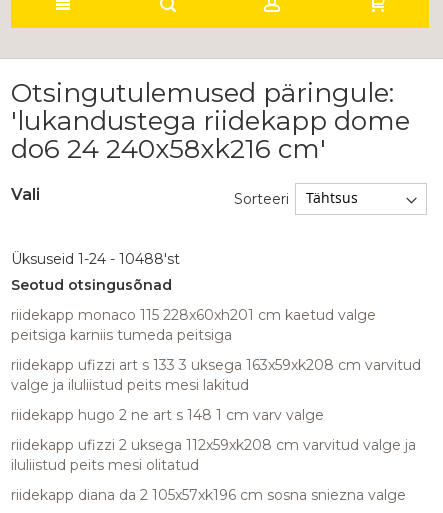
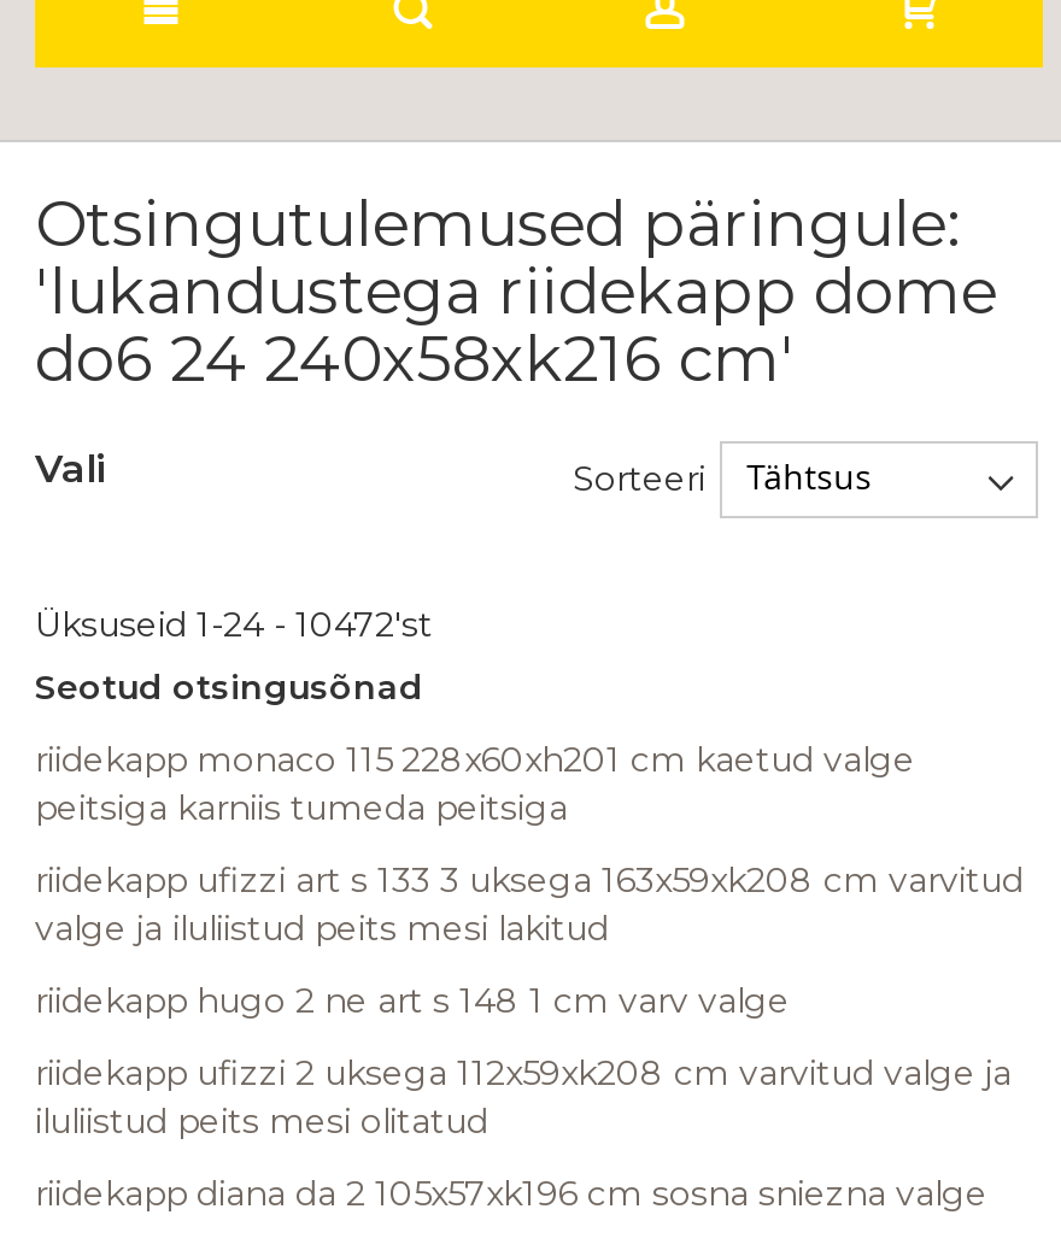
[11,250,180,268] Üksuseid 1 -24 - 10488'st -> [35,602,433,645] Üksuseid 1 -24 - 10472'st

